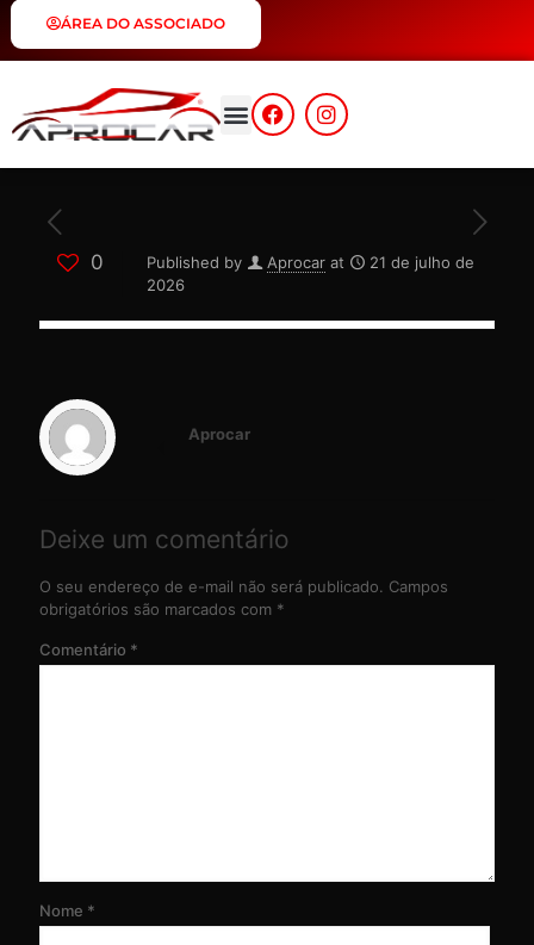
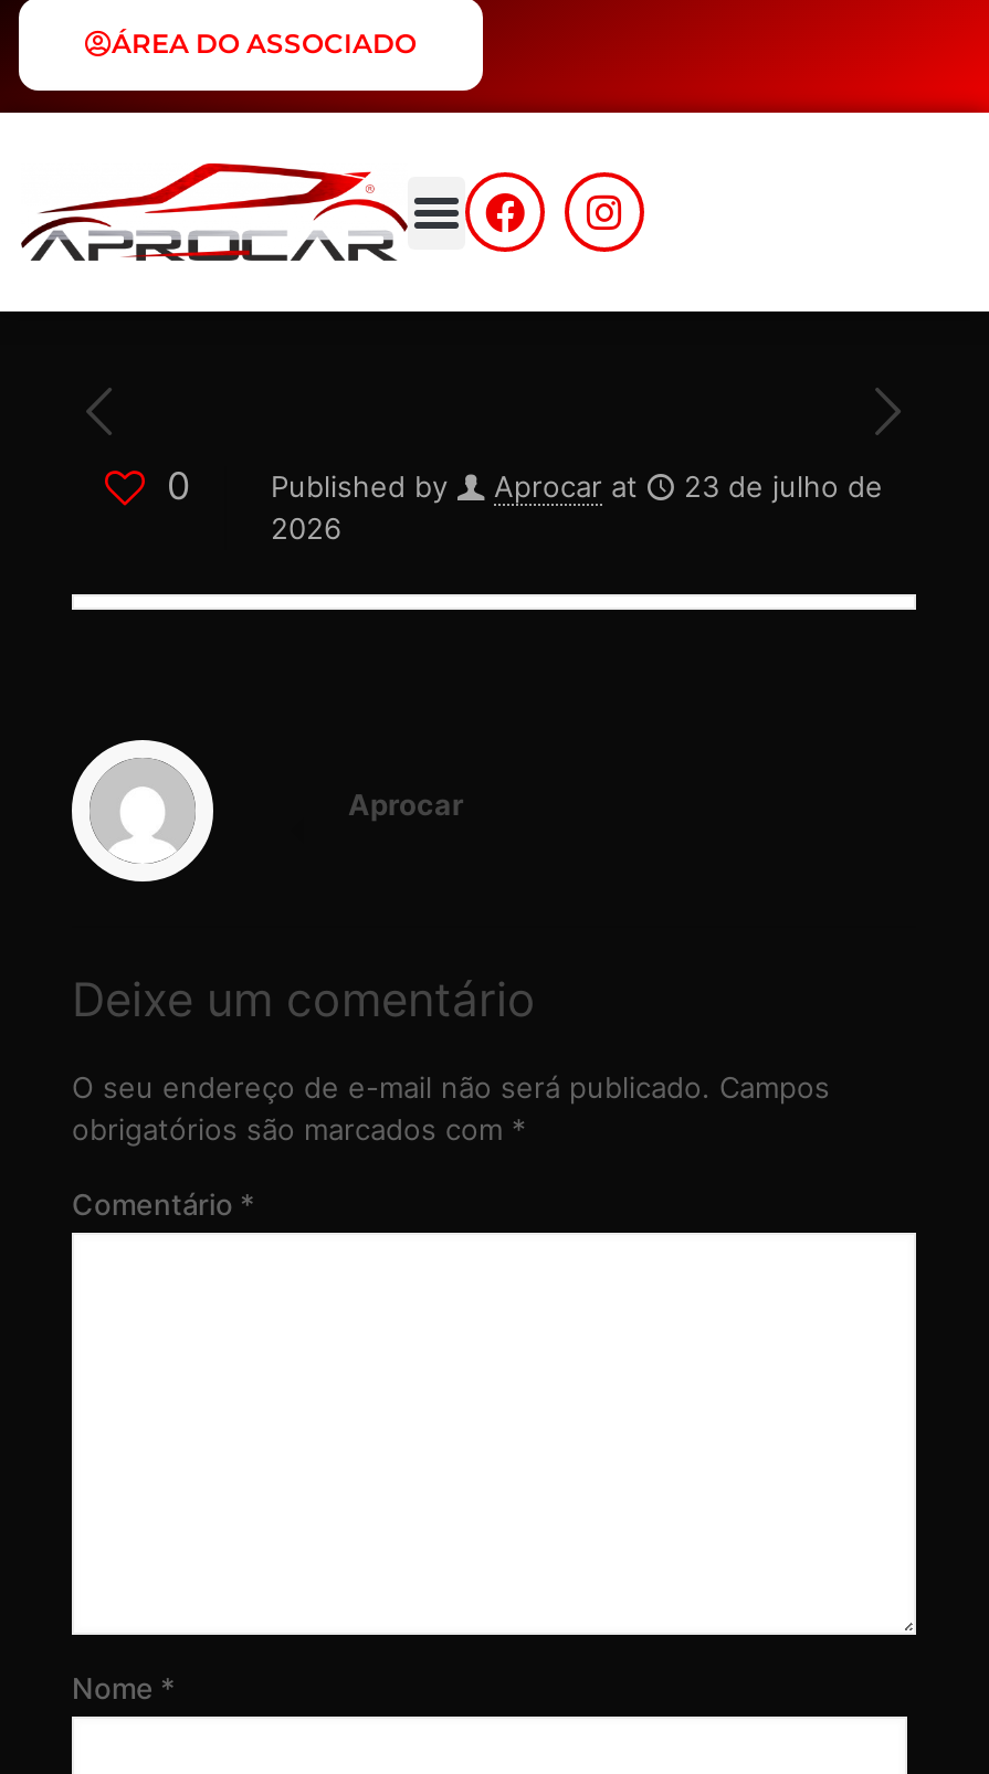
[147,253,474,272] Published by Aprocar at 21 de julho de -> [271,468,883,504] Published by Aprocar at 23 de julho de

